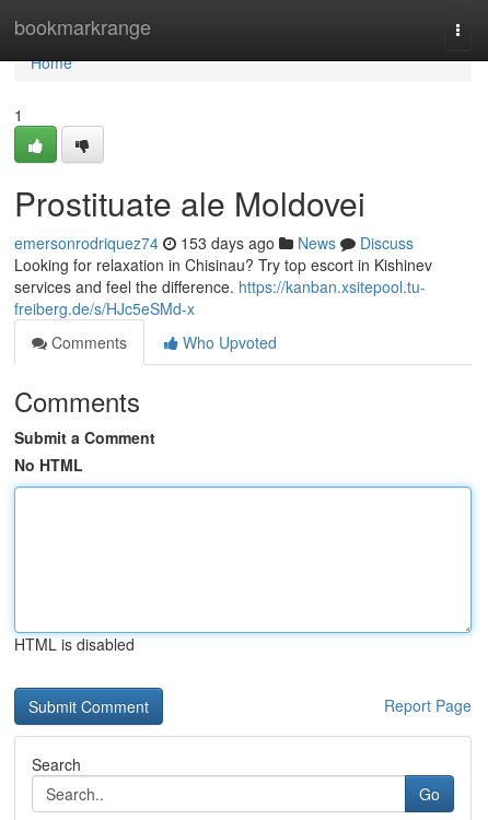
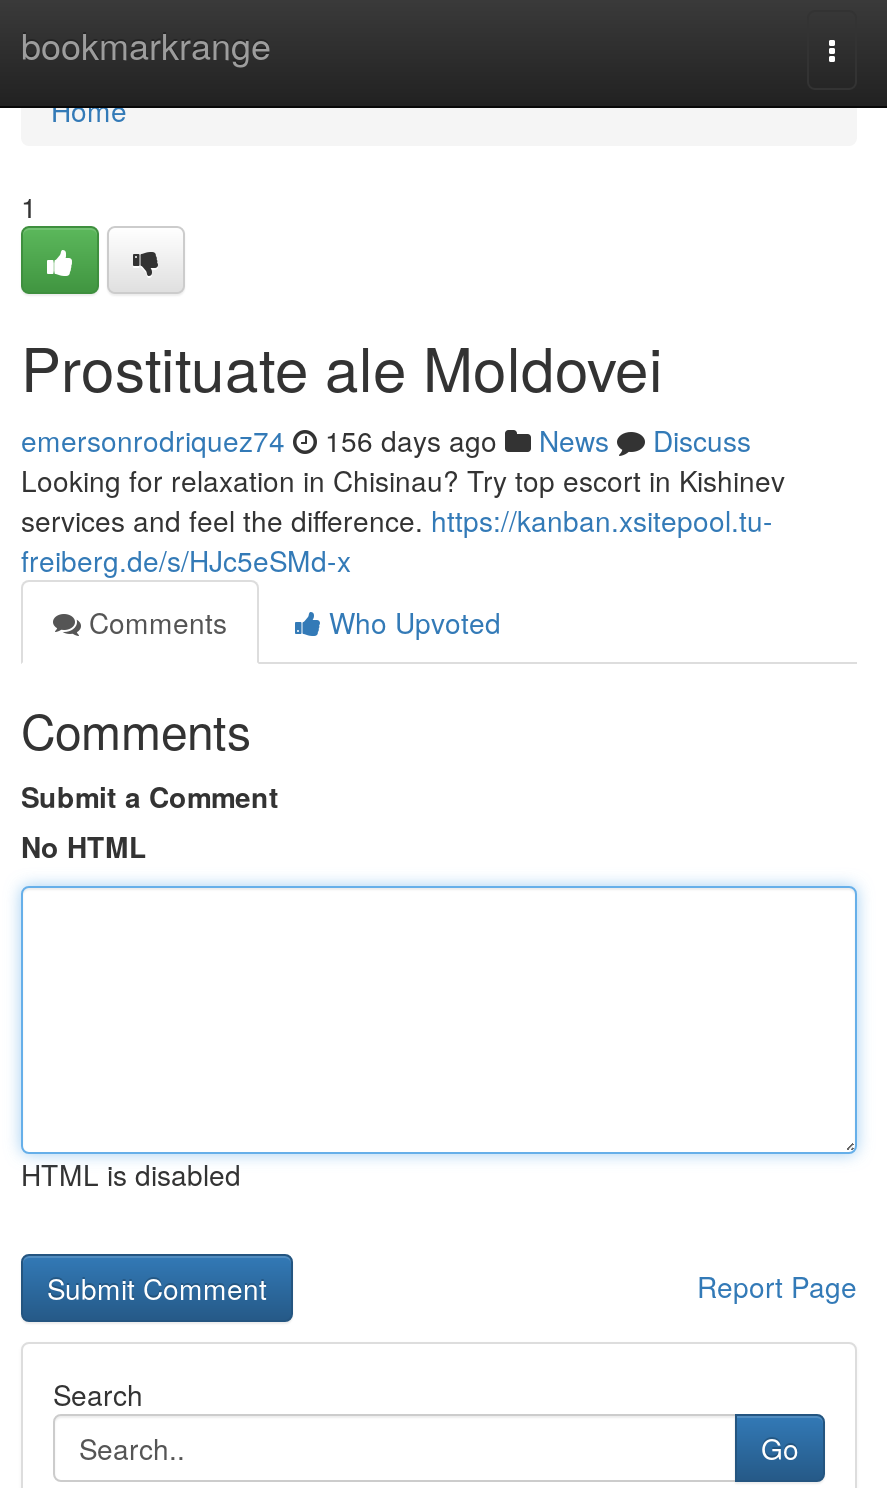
[14,232,414,254] emersonrodriquez74 153 days ago News Discuss -> [21,420,751,460] emersonrodriquez74 156 days ago News Discuss

